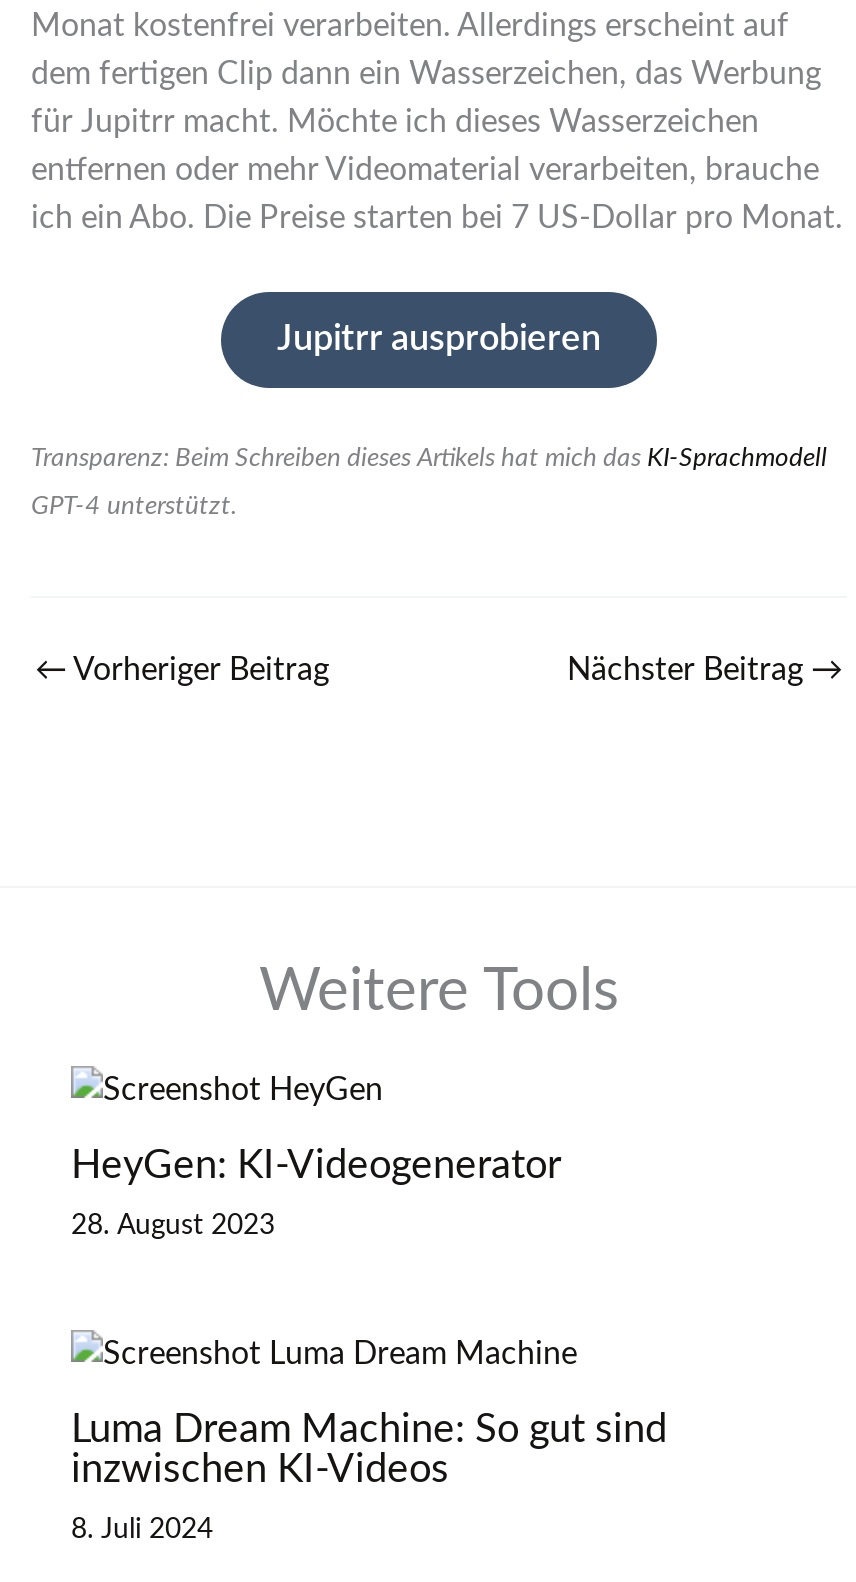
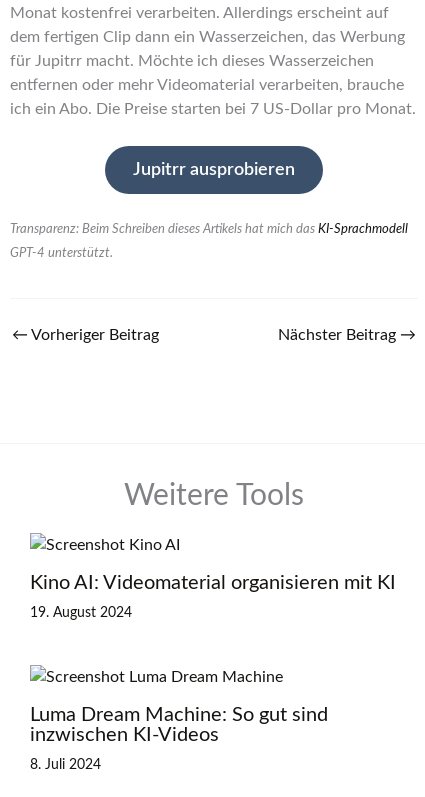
[71,1146,561,1186] HeyGen: KI-Videogenerator -> [30,573,396,593] Kino AI: Videomaterial organisieren mit KI
[71,1212,275,1240] 28. August 2023 -> [30,606,132,620] 19. August 2024

